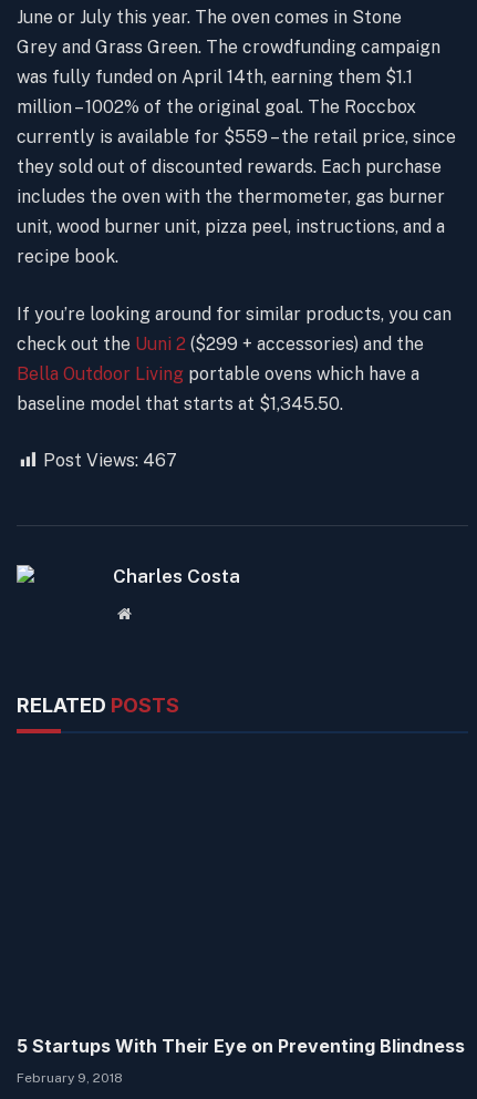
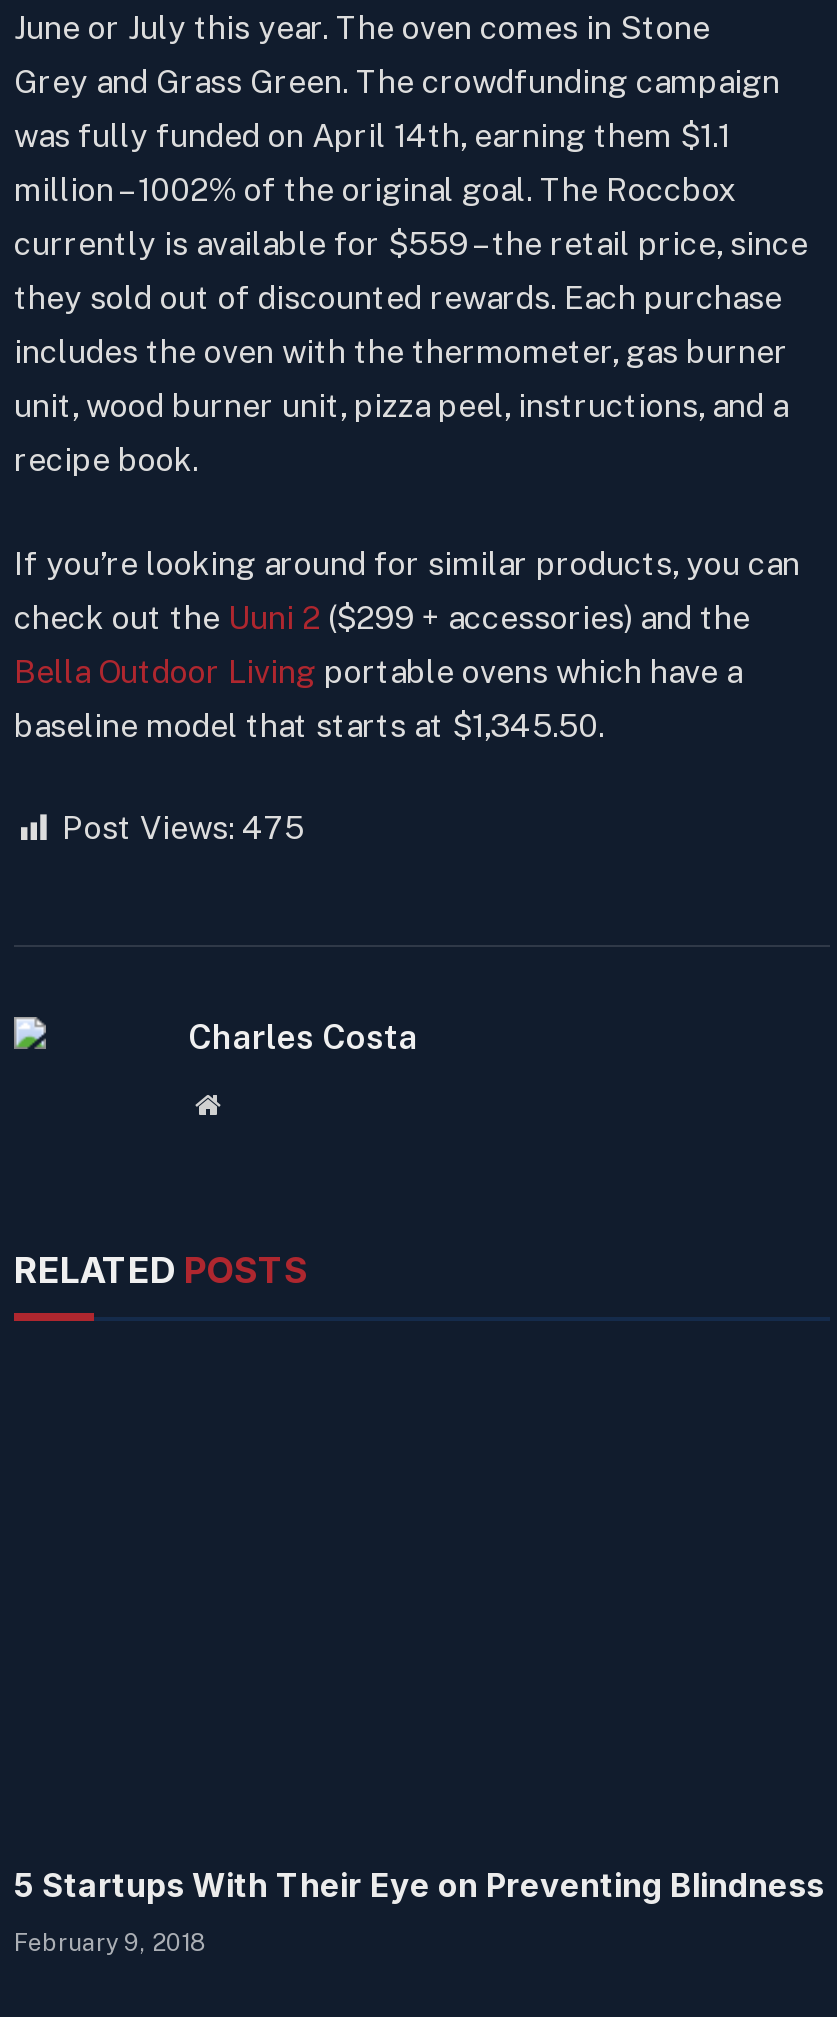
[43,450,177,471] Post Views: 467 -> [62,810,304,848] Post Views: 475

